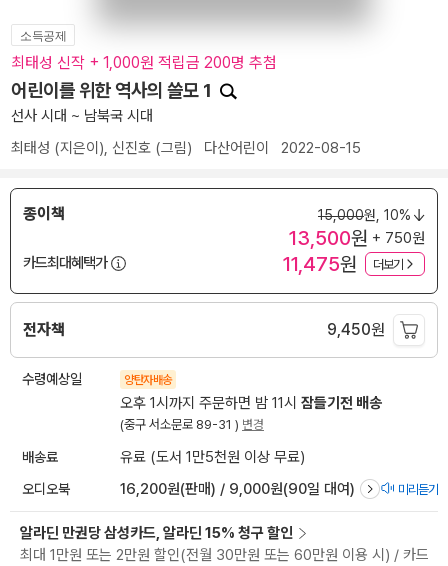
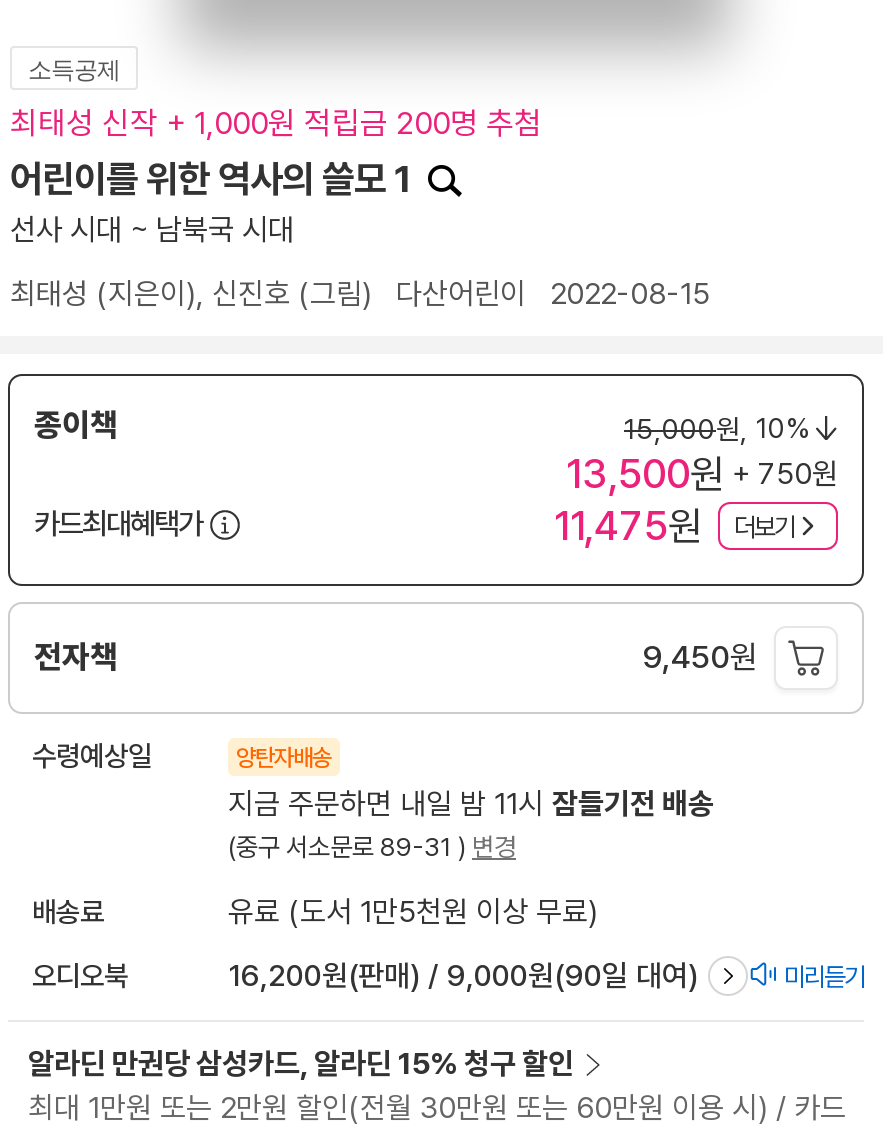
[120,394,382,412] 오후 1시까지 주문하면 밤 11시 잠들기전 배송 -> [228,787,714,823] 지금 주문하면 내일 밤 11시 잠들기전 배송

